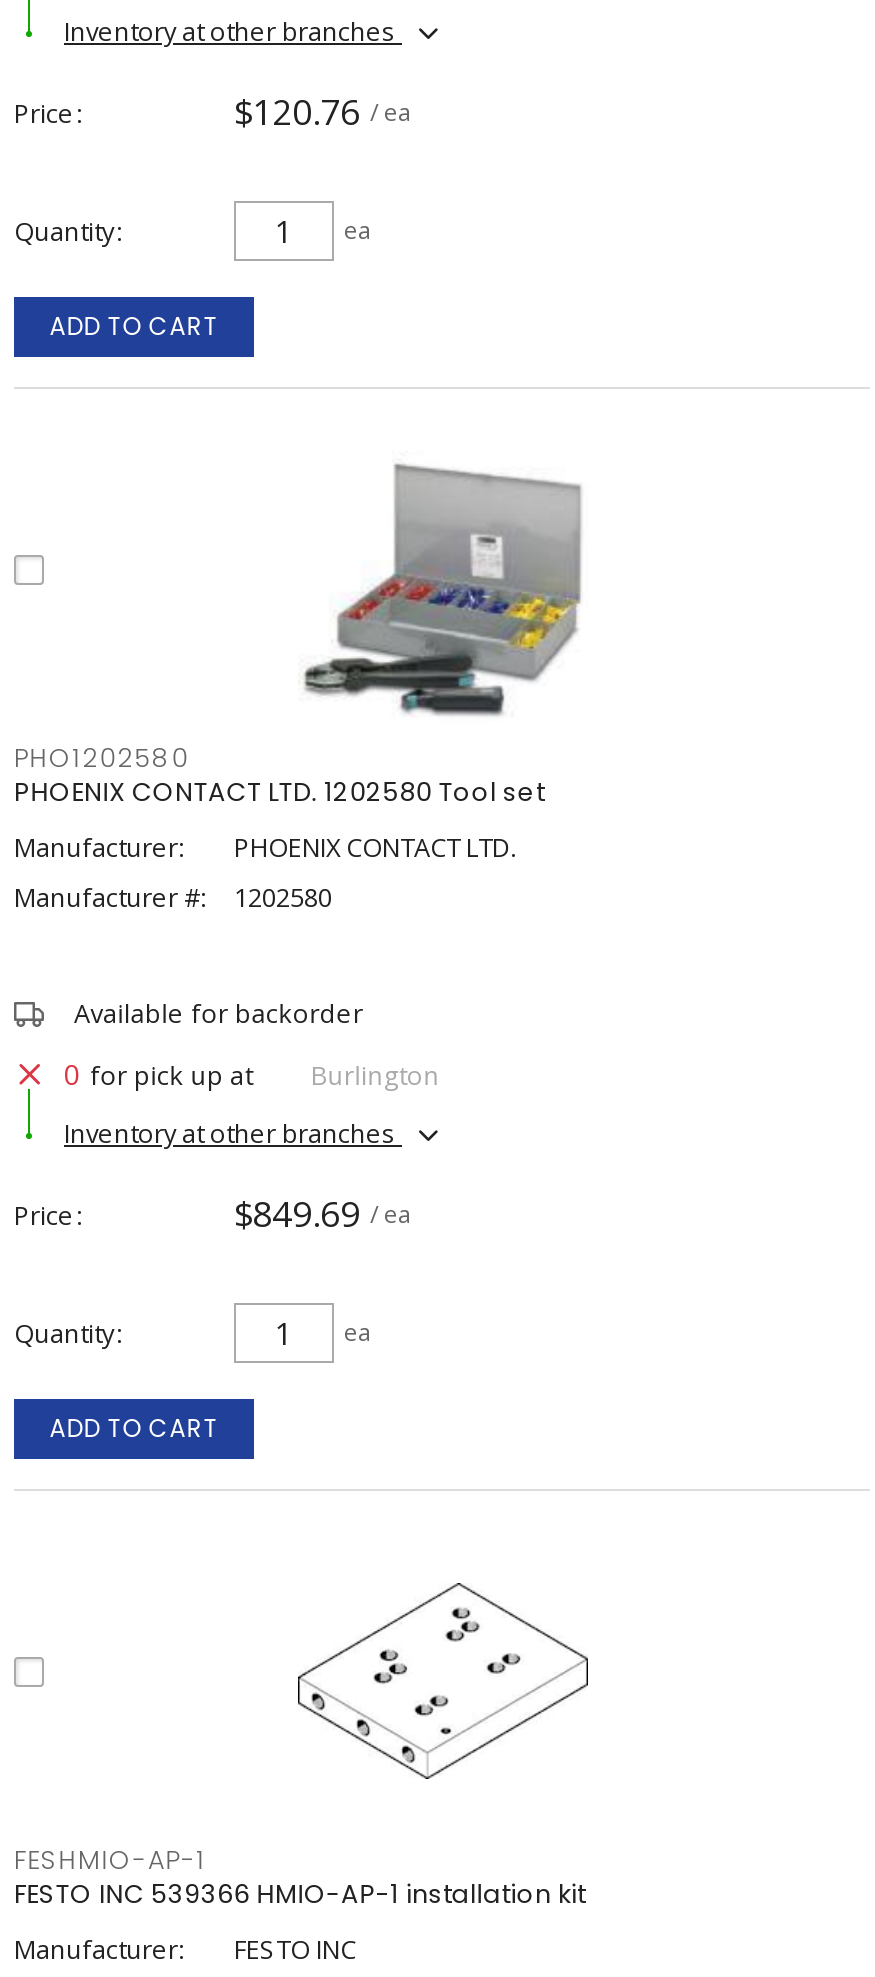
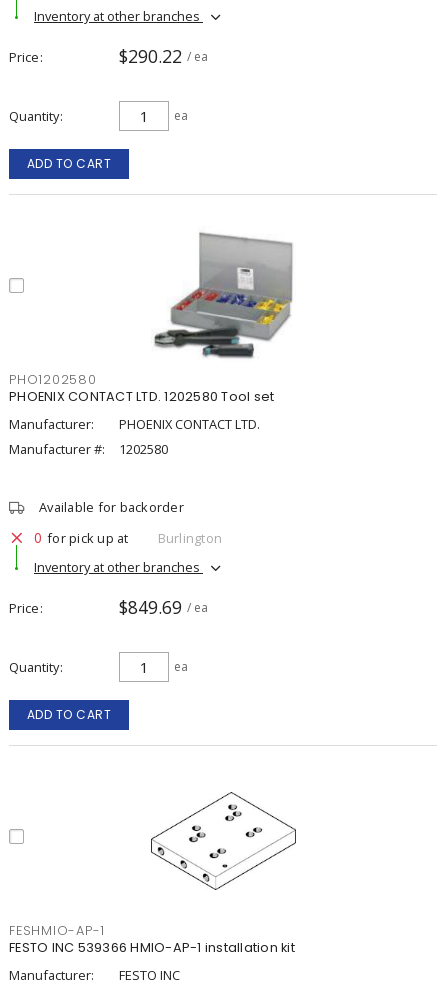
[234,87,412,135] $120.76 / ea -> [119,44,208,68] $290.22 / ea

